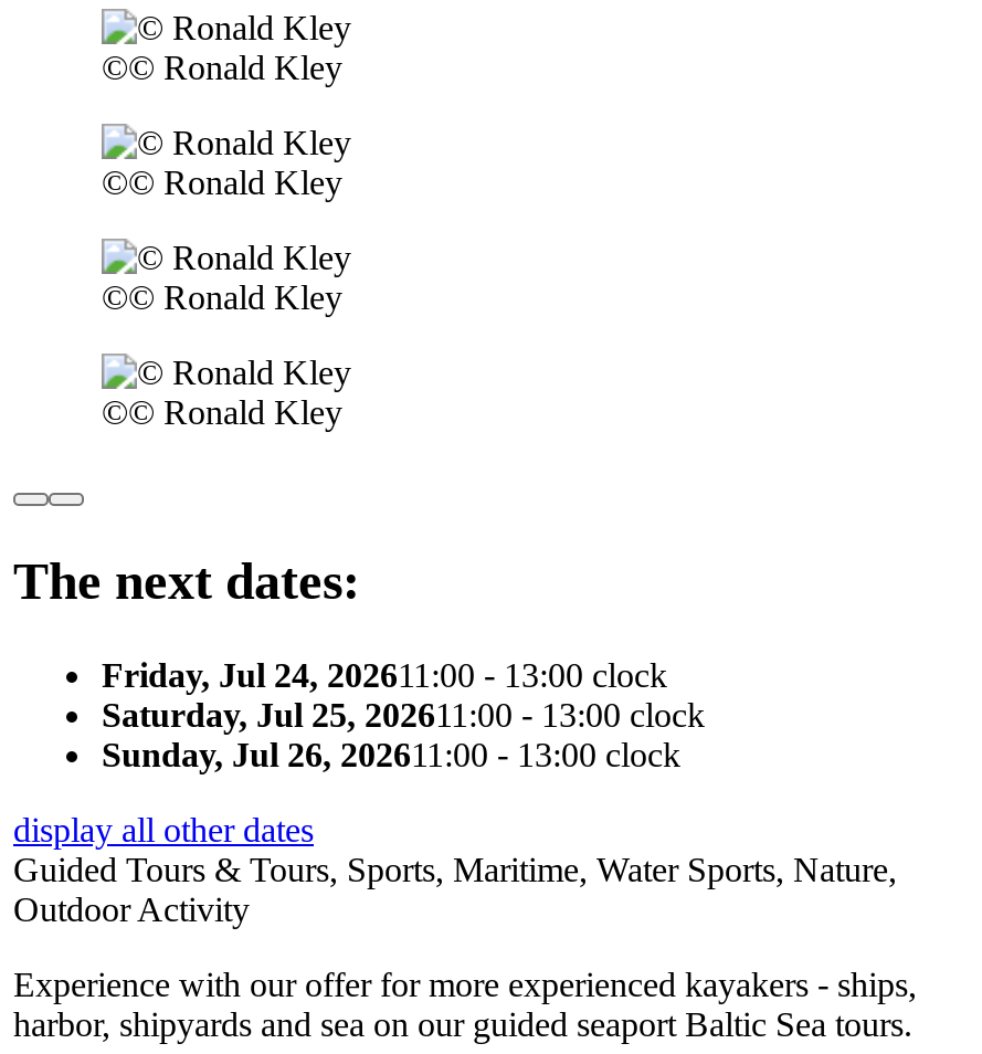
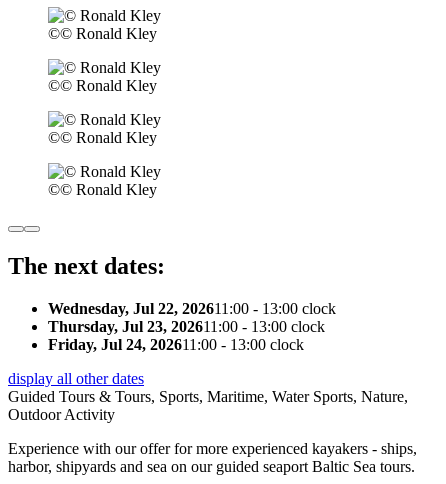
none -> [48,300,336,335] Wednesday, Jul 22, 202611:00 - 13:00 clock | Thursday, Jul 23, 202611:00 - 13:00 clock
moved [102,656,667,694] -> [48,336,304,353]: Friday, Jul 24, 202611:00 - 13:00 clock
[102,696,705,774] Saturday, Jul 25, 202611:00 - 13:00 clock | Sunday, Jul 26, 202611:00 - 13:00 clock -> none

